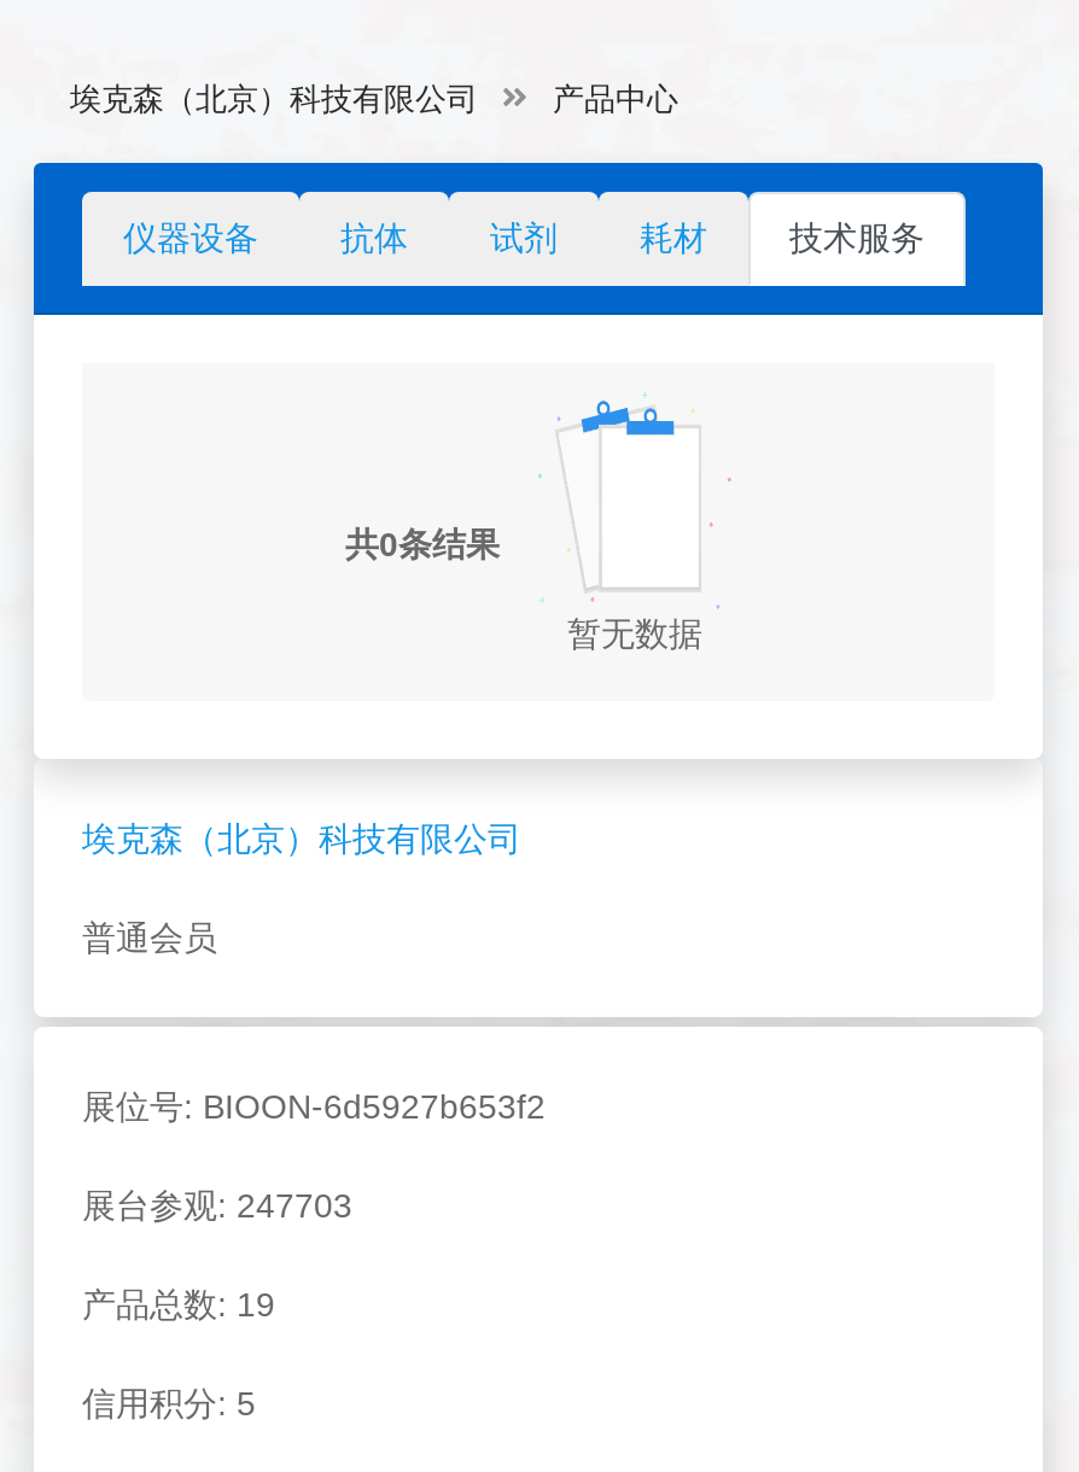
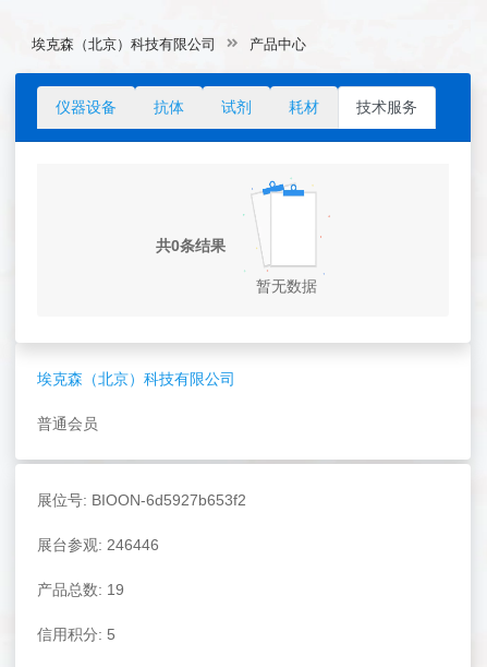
[82,1186,352,1225] 展台参观: 247703 -> [37,536,159,553] 展台参观: 246446

